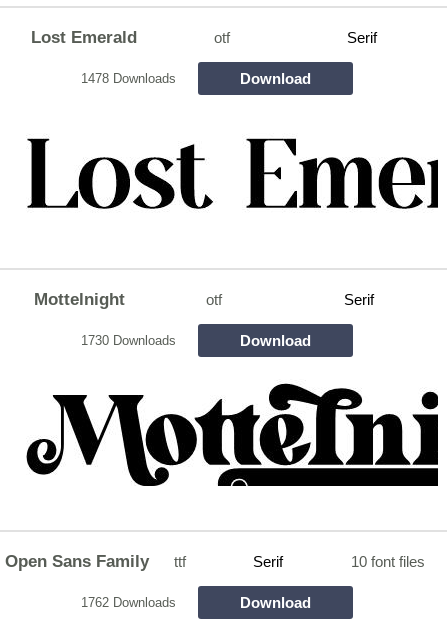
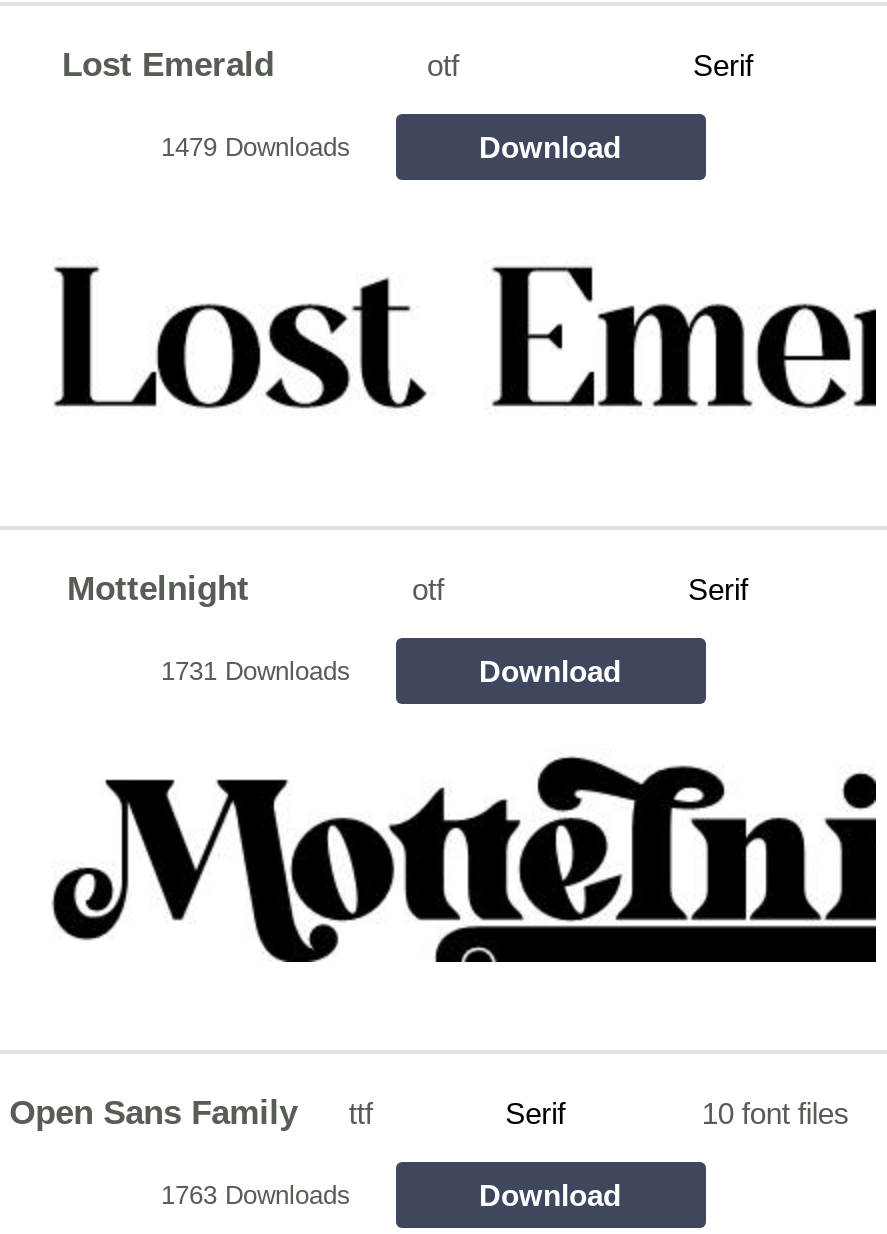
[80,71,175,86] 1478 Downloads -> [161,132,351,162] 1479 Downloads
[80,333,175,348] 1730 Downloads -> [161,656,351,686] 1731 Downloads
[80,595,175,610] 1762 Downloads -> [161,1180,351,1210] 1763 Downloads

